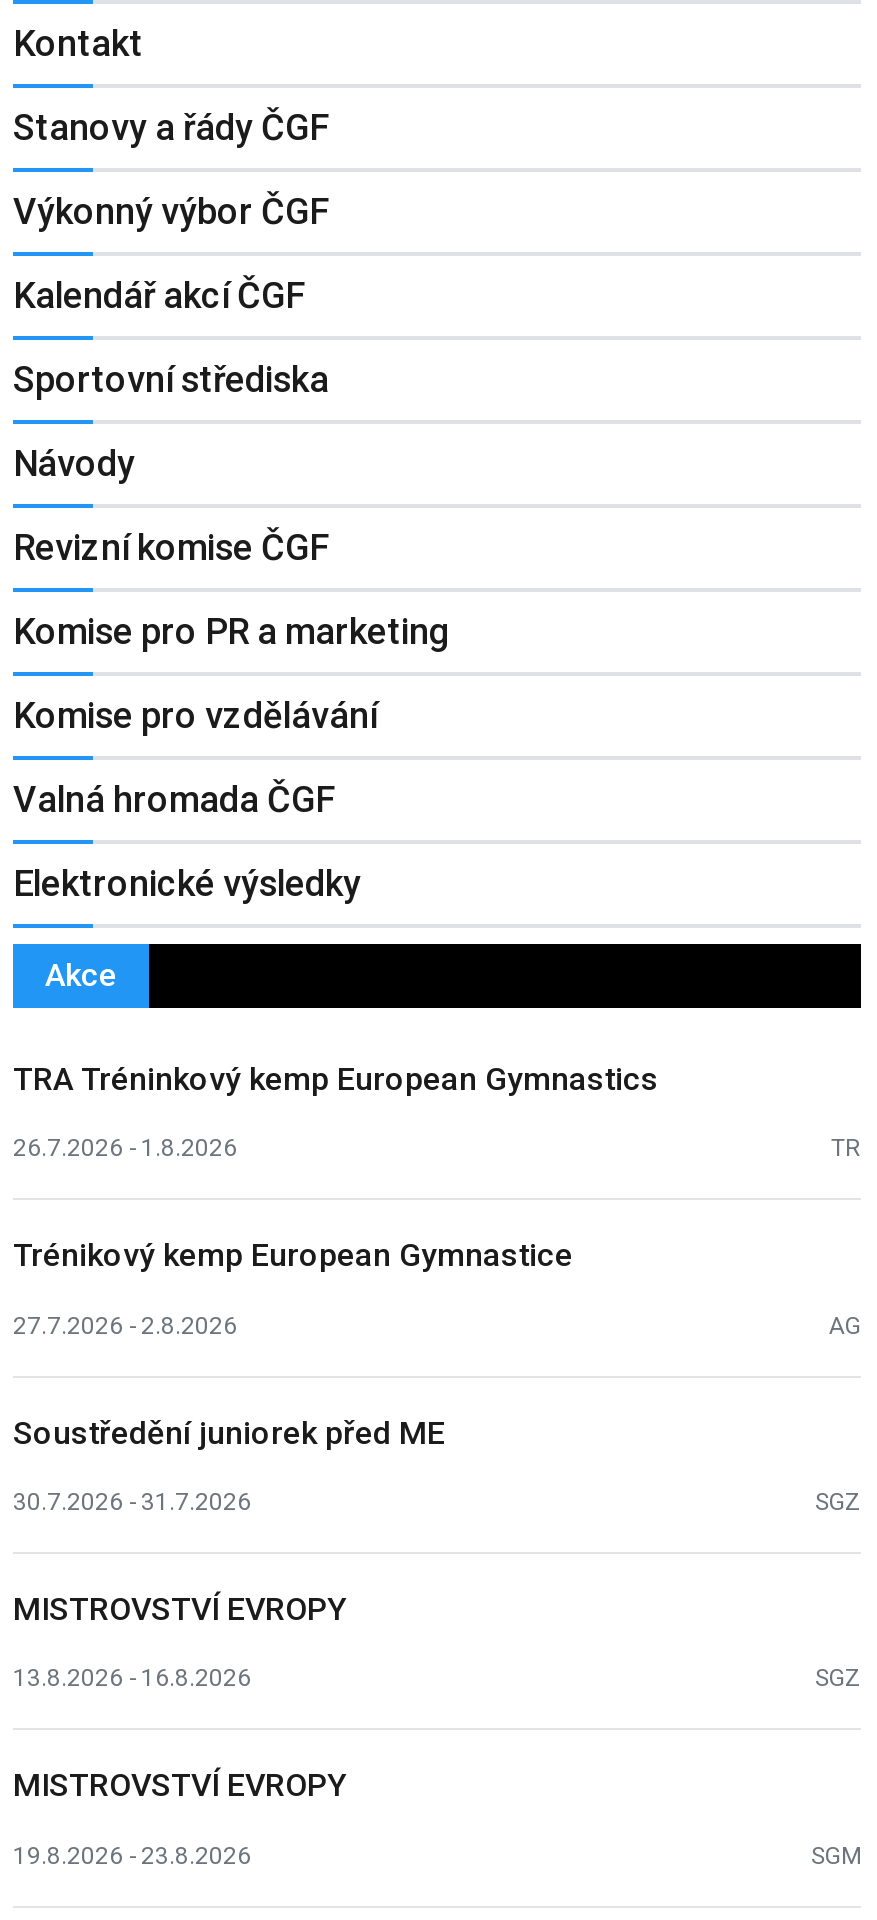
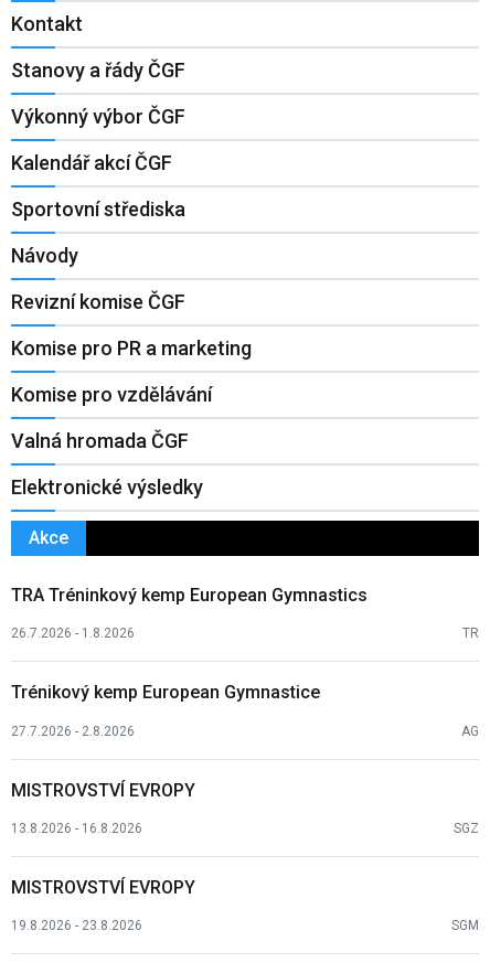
[13,1413,861,1516] Soustředění juniorek před ME | 30.7.2026 - 31.7.2026 | SGZ -> none

